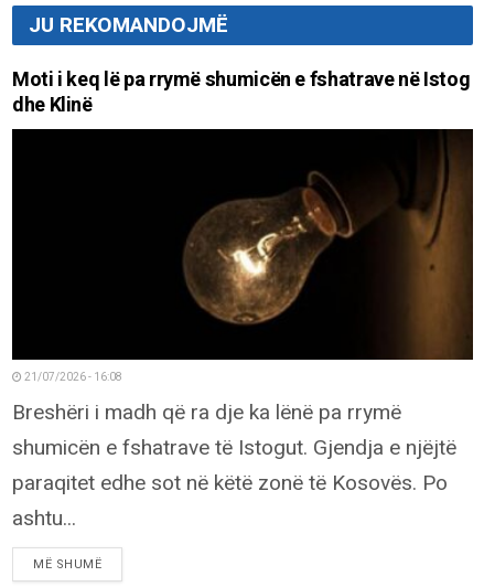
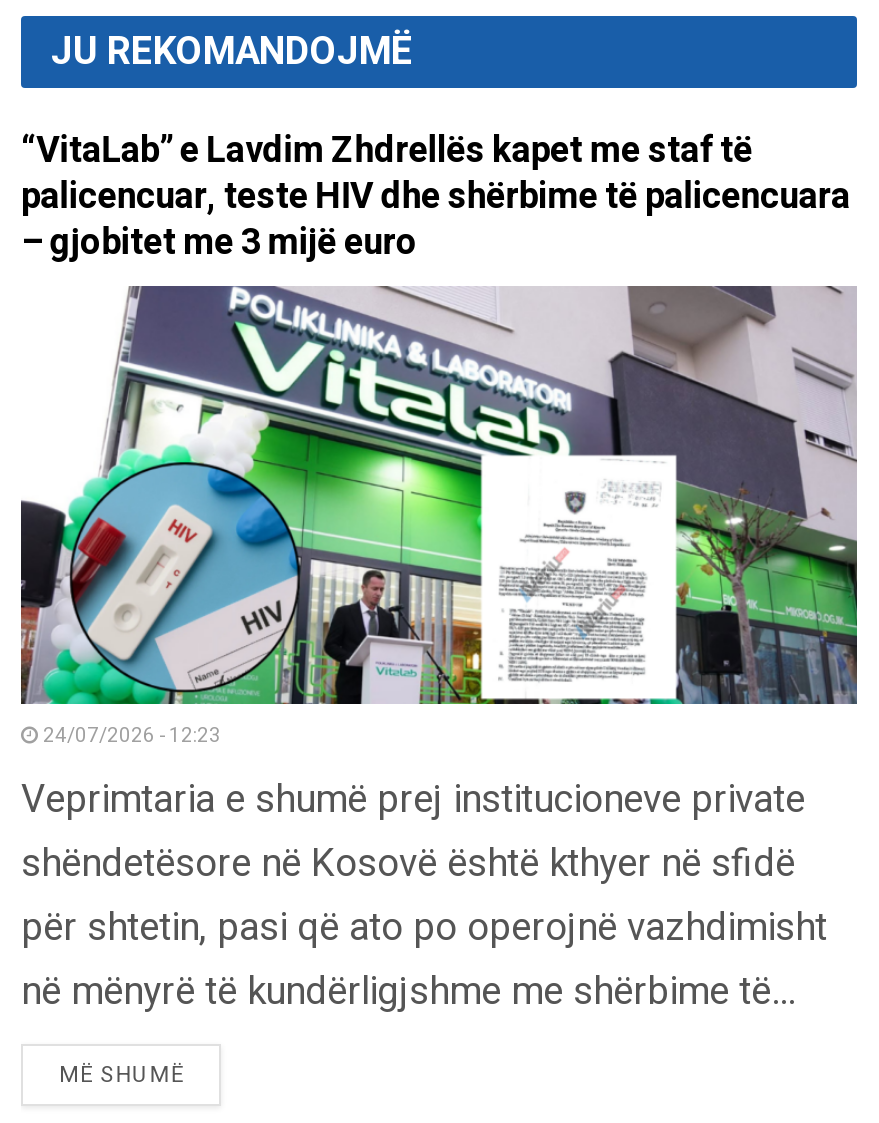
[12,65,470,121] Moti i keq lë pa rrymë shumicën e fshatrave në Istog | dhe Klinë -> [21,125,850,271] “VitaLab” e Lavdim Zhdrellës kapet me staf të | palicencuar, teste HIV dhe shërbime të palicencuara | – gjobitet me 3 mijë euro
[11,129,474,534] [image] | 21/07/2026 - 16:08 | Breshëri i madh që ra dje ka lënë pa rrymë | shumicën e fshatrave të Istogut. Gjendja e njëjtë | paraqitet edhe sot në këtë zonë të Kosovës. Po | ashtu... -> [19,284,859,1021] [image] | 24/07/2026 - 12:23 | Veprimtaria e shumë prej institucioneve private | shëndetësore në Kosovë është kthyer në sfidë | për shtetin, pasi që ato po operojnë vazhdimisht | në mënyrë të kundërligjshme me shërbime të...

